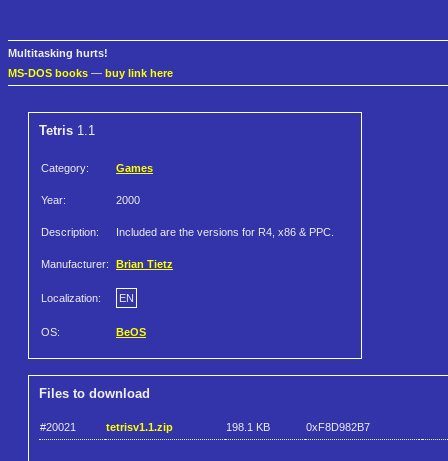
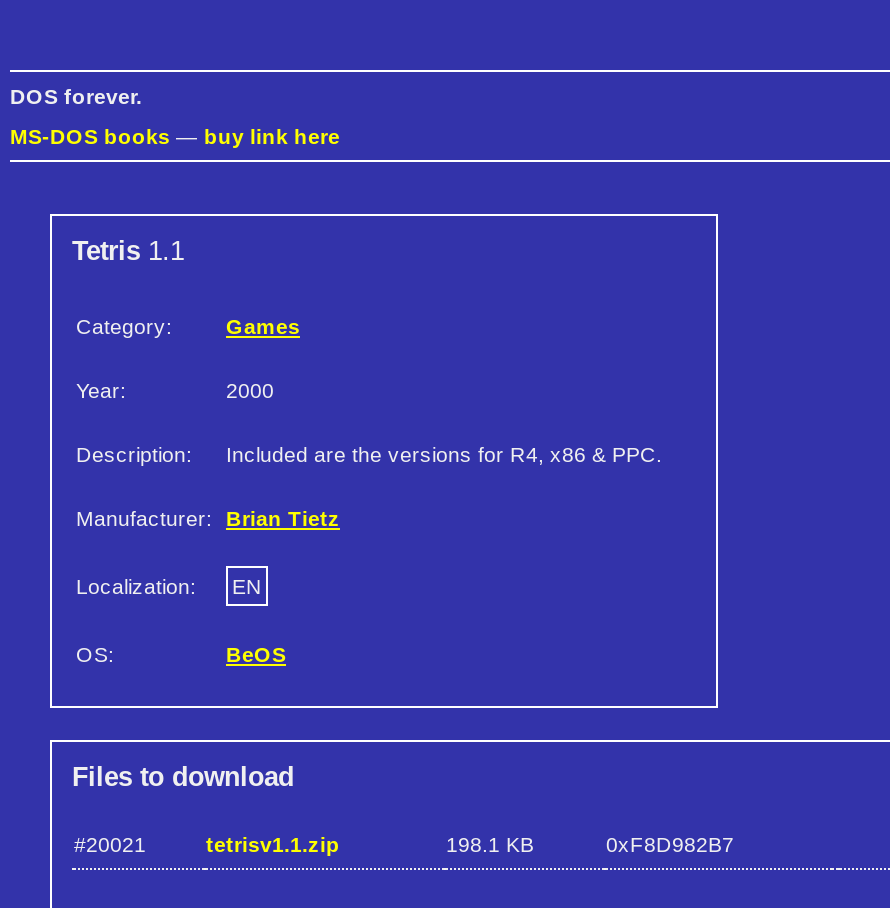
[8,47,108,59] Multitasking hurts! -> [10,84,142,108] DOS forever.

